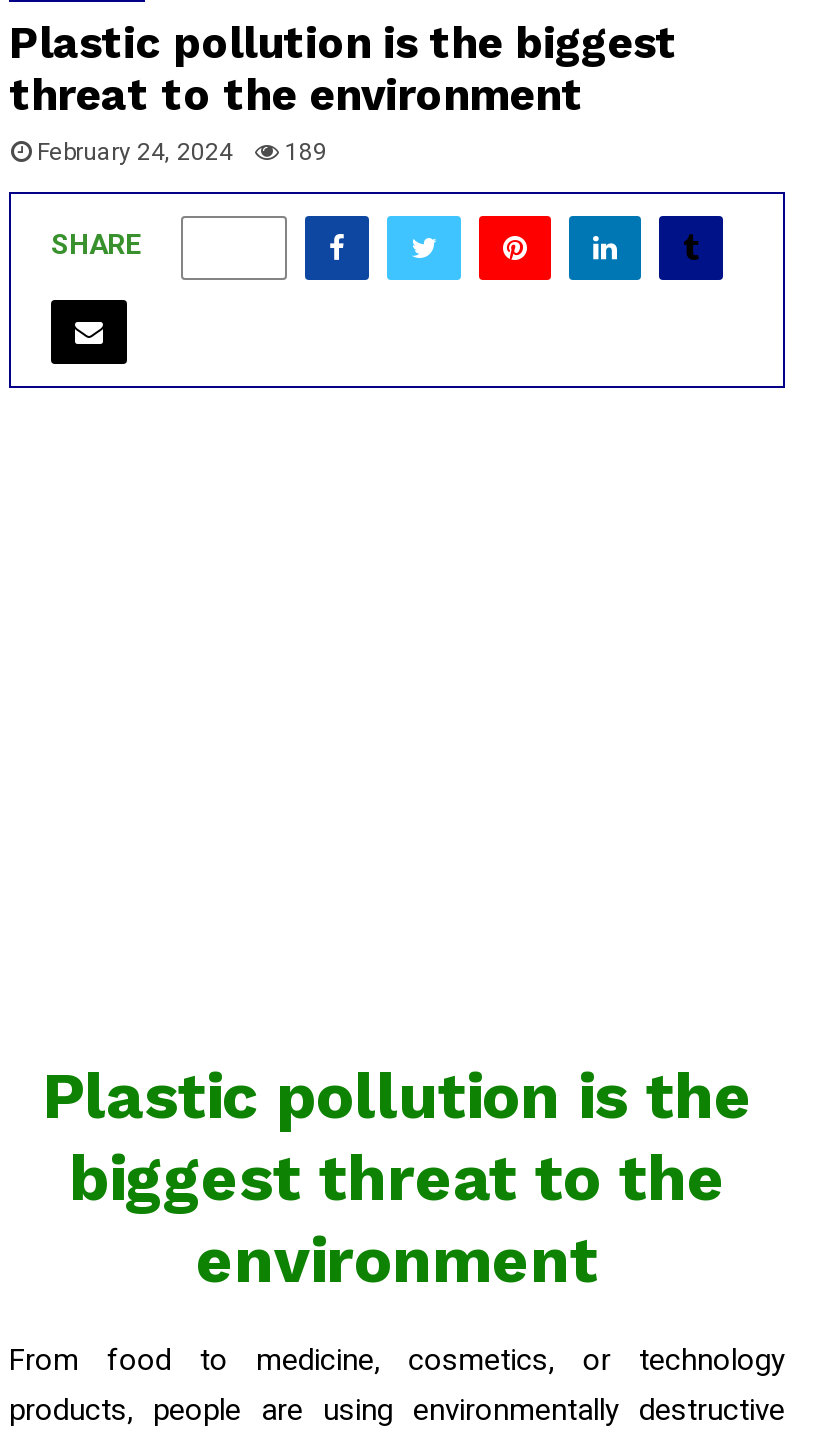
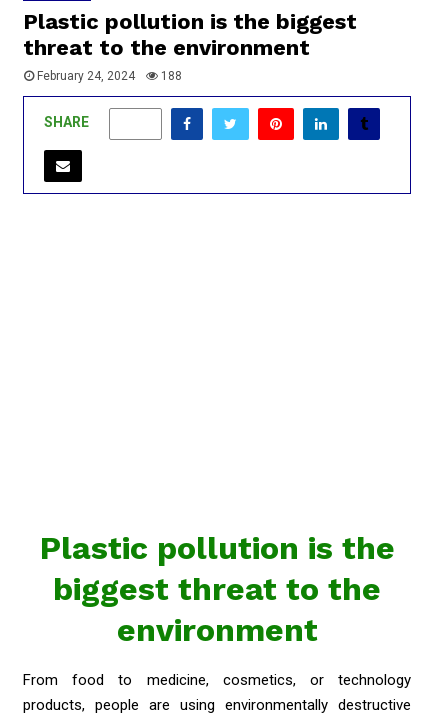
[37,137,327,165] February 24, 2024 189 -> [37,68,182,82] February 24, 2024 188

